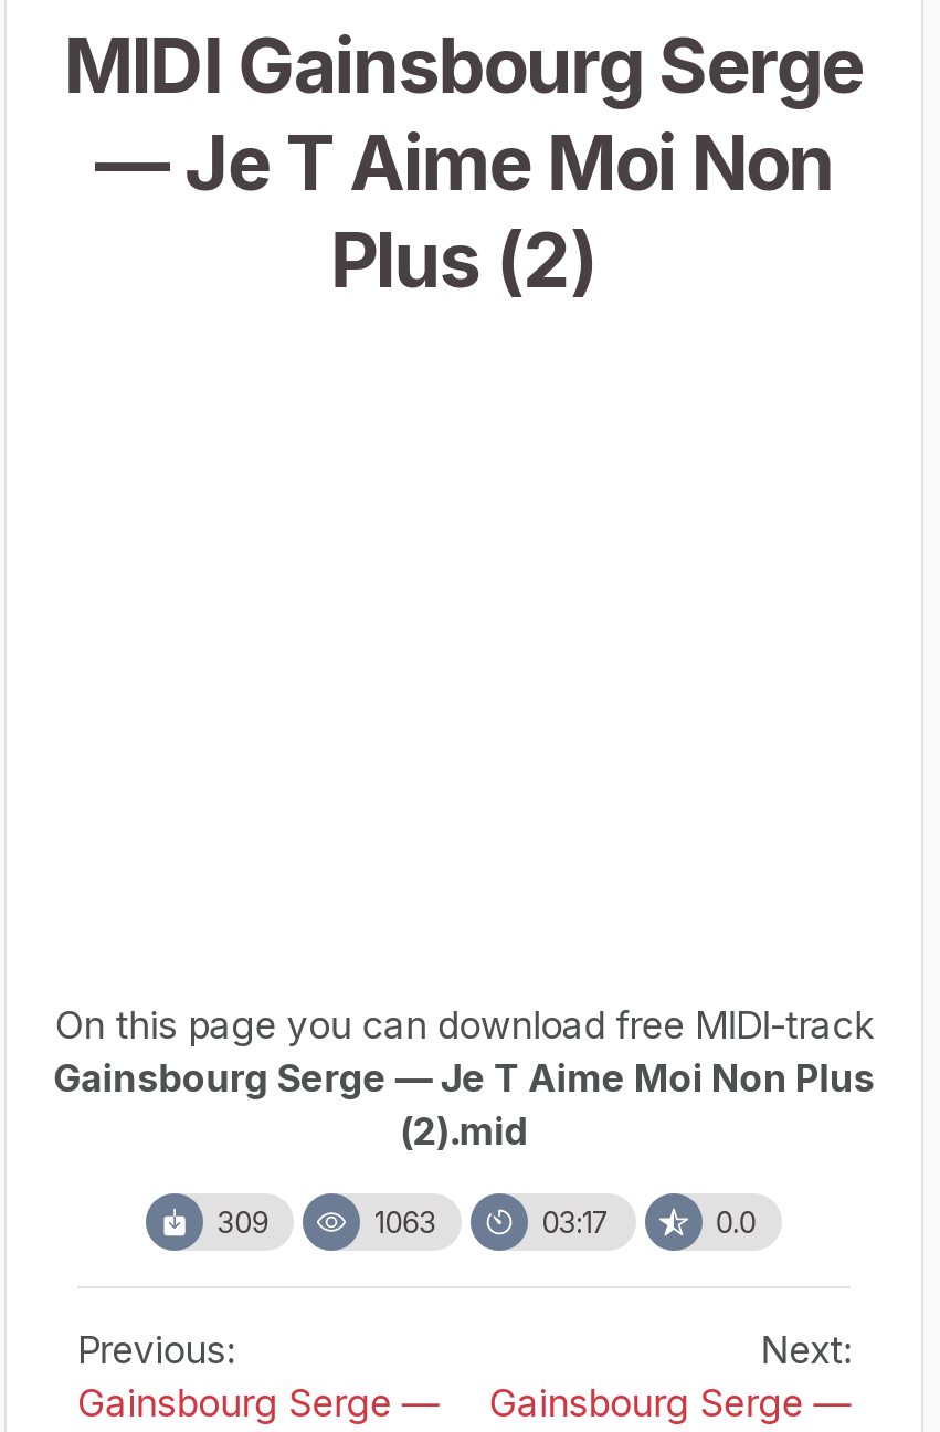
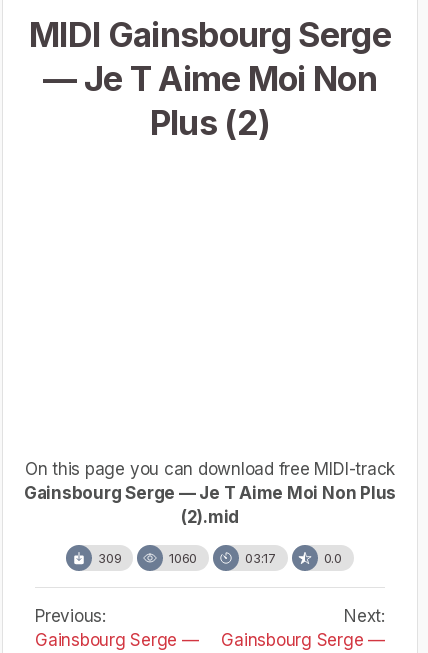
[374,1203,436,1239] 1063 -> [169,549,197,565] 1060

